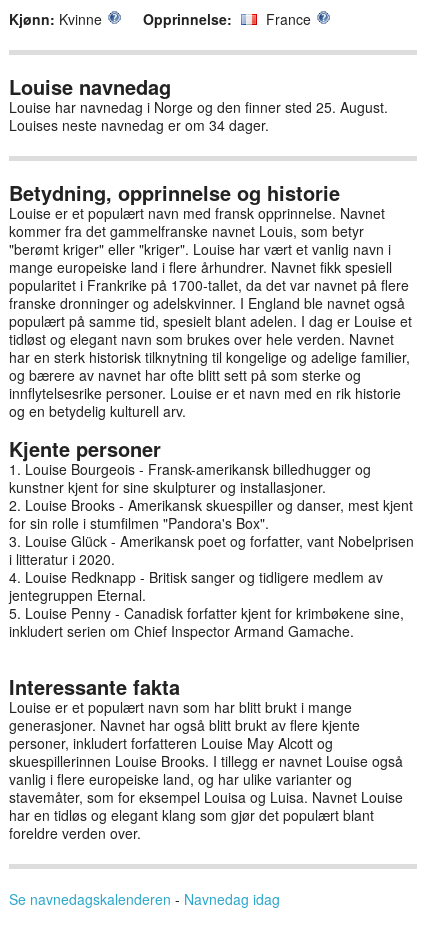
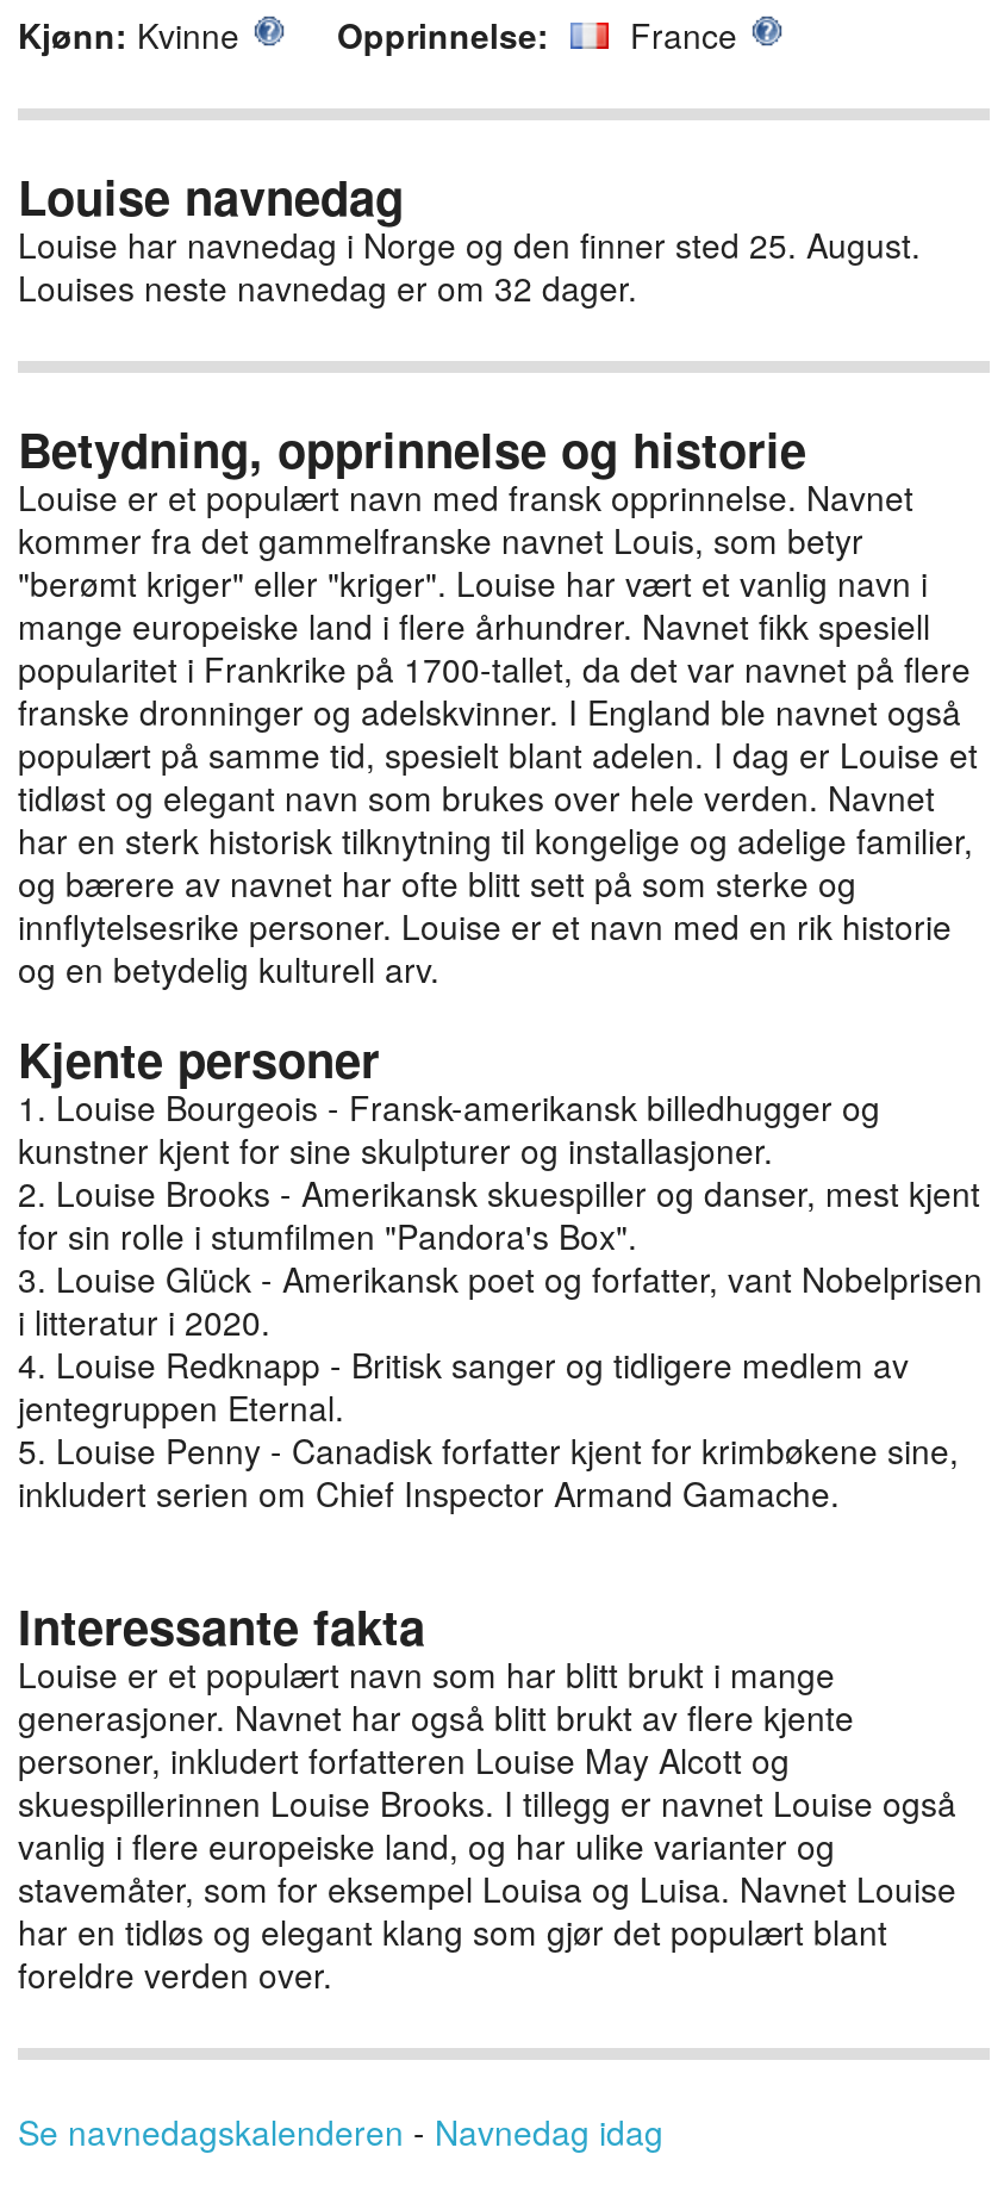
[9,115,269,135] Louises neste navnedag er om 34 dager. -> [18,263,637,311] Louises neste navnedag er om 32 dager.

